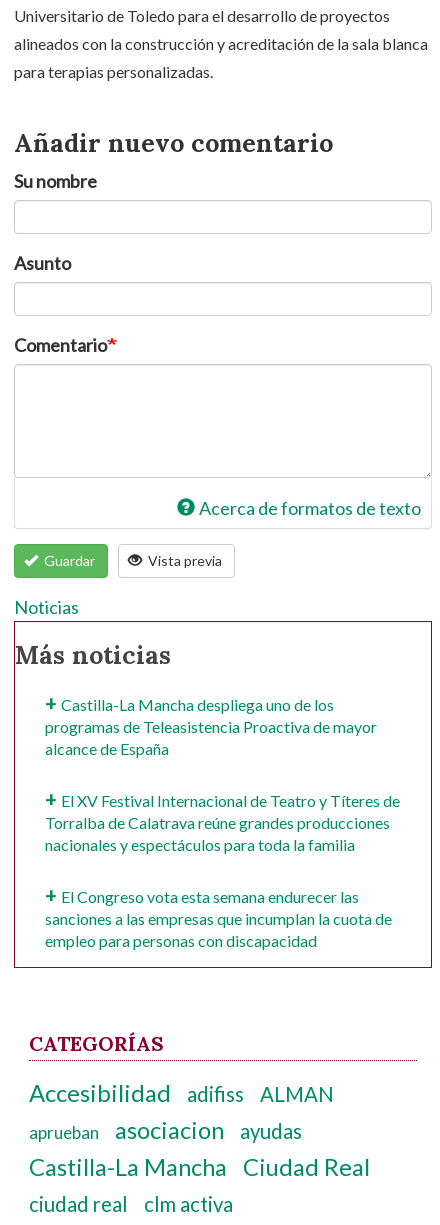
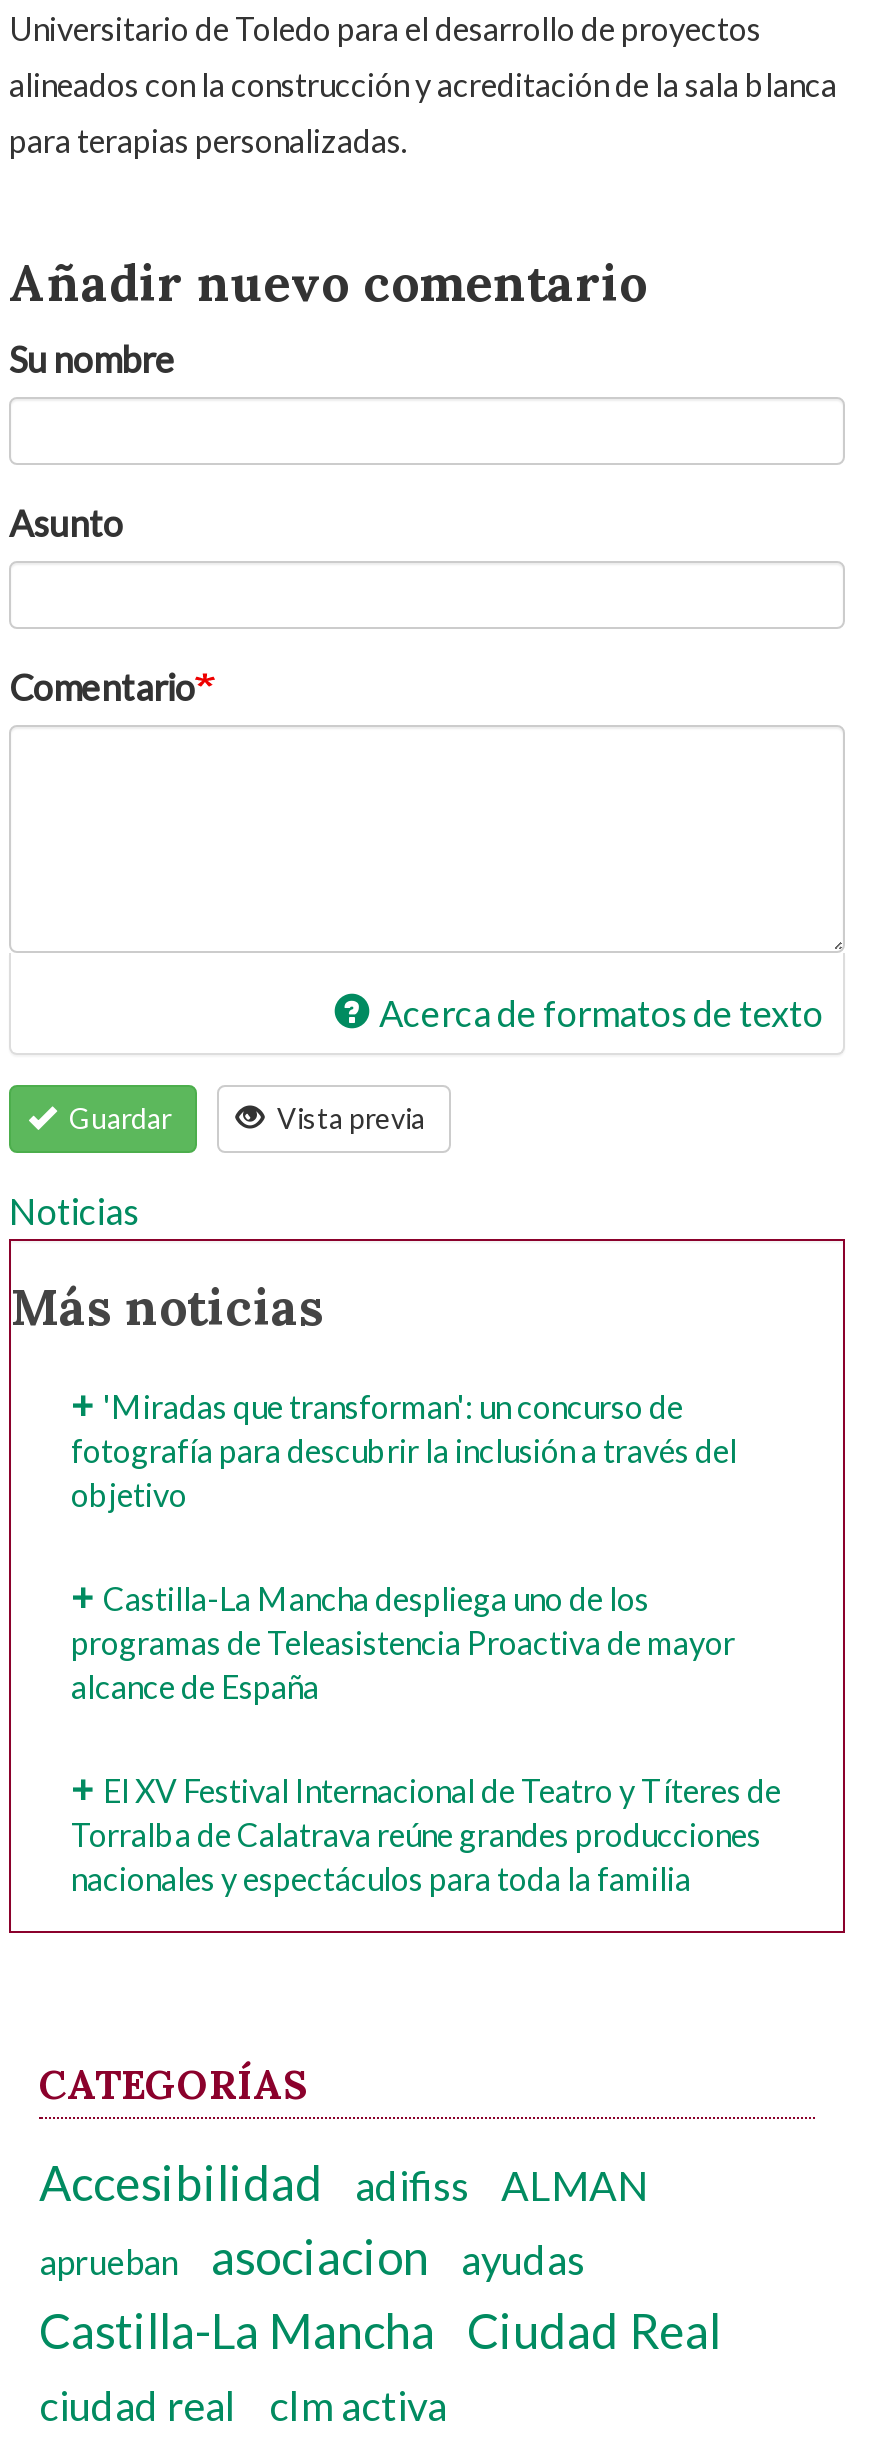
none -> [71,1387,737,1513] 'Miradas que transforman': un concurso de | fotografía para descubrir la inclusión a través del | objetivo
moved [45,695,400,854] -> [71,1579,781,1897]: Castilla-La Mancha despliega uno de los | programas de Teleasistencia Proactiva de mayor | alcance de España | El XV Festival Internacional de Teatro y Títeres de | Torralba de Calatrava reúne grandes producciones | nacionales y espectáculos para toda la familia
[45,887,392,950] El Congreso vota esta semana endurecer las | sanciones a las empresas que incumplan la cuota de | empleo para personas con discapacidad -> none

